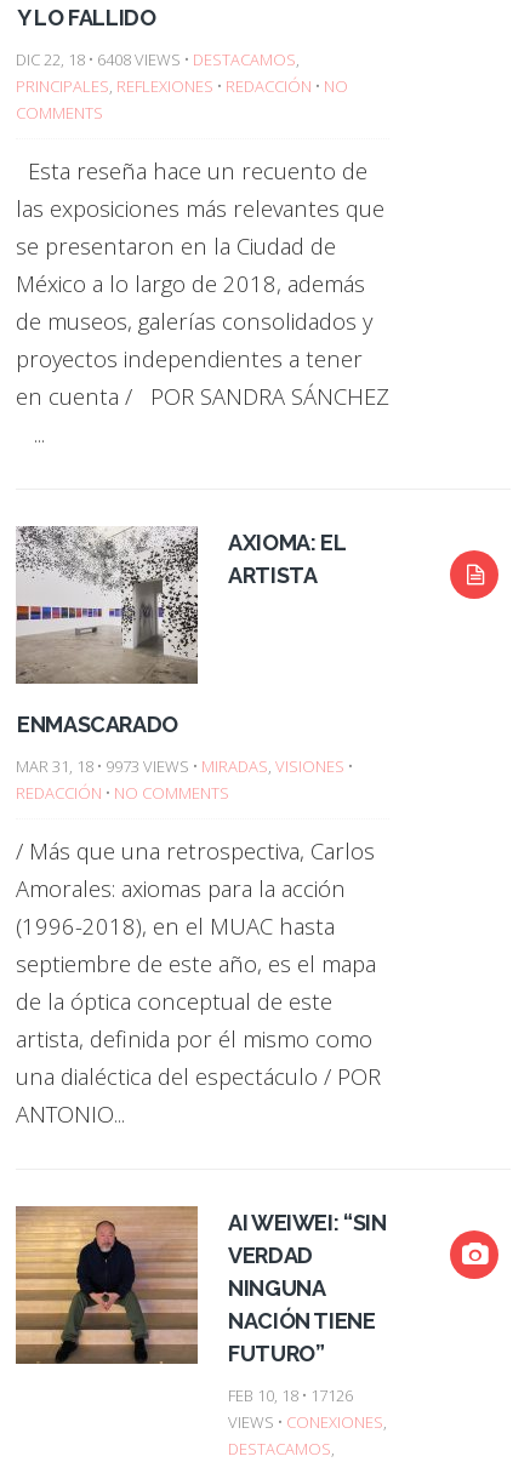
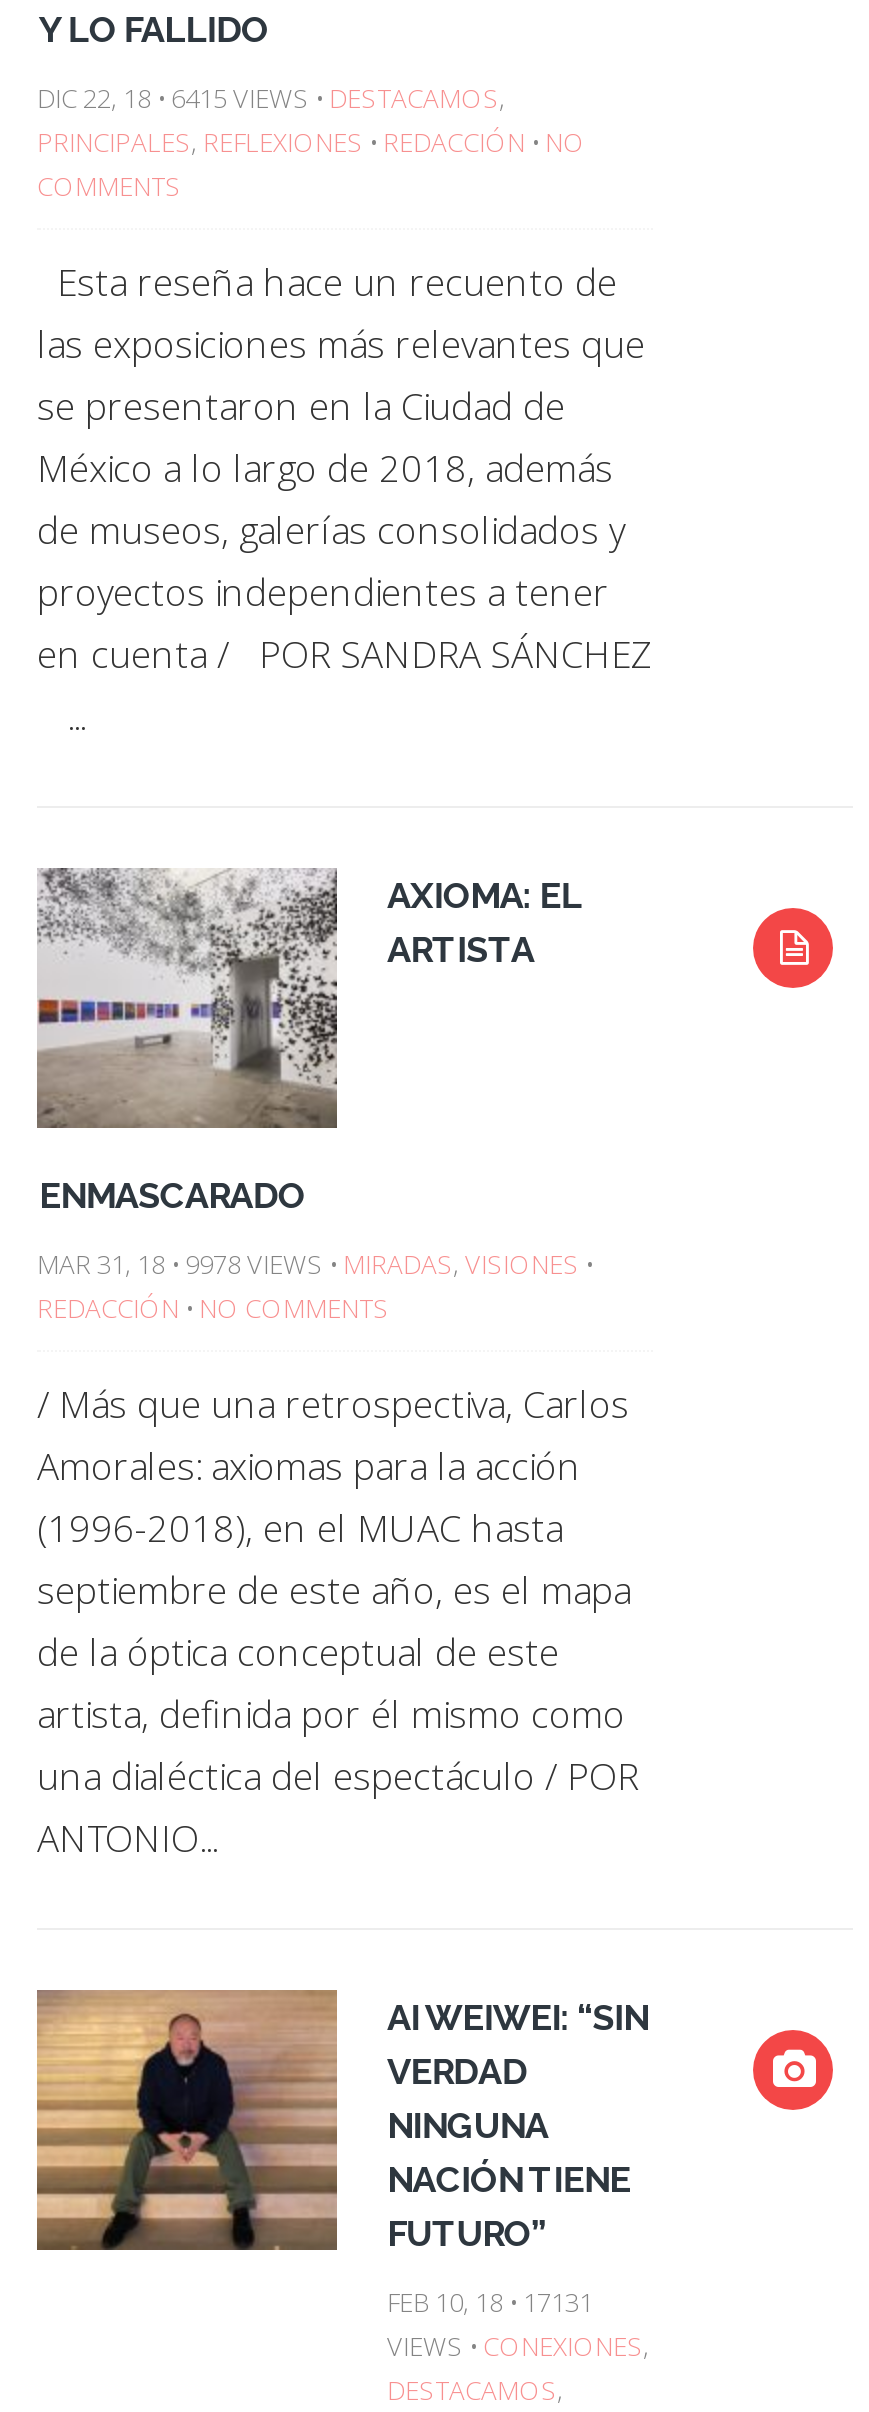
[16,48,300,70] DIC 22, 18 • 6408 VIEWS • DESTACAMOS, -> [37,79,505,115] DIC 22, 18 • 6415 VIEWS • DESTACAMOS,
[16,755,353,776] MAR 31, 18 • 9973 VIEWS • MIRADAS, VISIONES • -> [37,1245,593,1281] MAR 31, 18 • 9978 VIEWS • MIRADAS, VISIONES •
[228,1384,353,1406] FEB 10, 18 • 17126 -> [387,2283,593,2319] FEB 10, 18 • 17131

